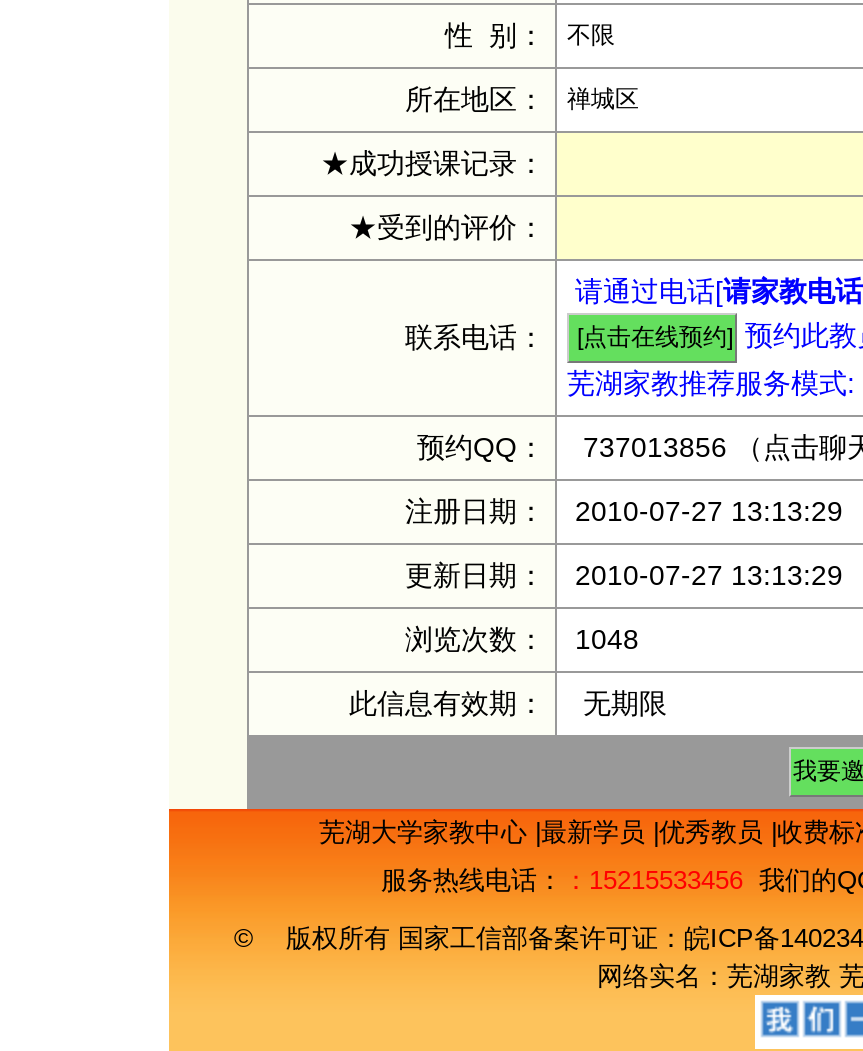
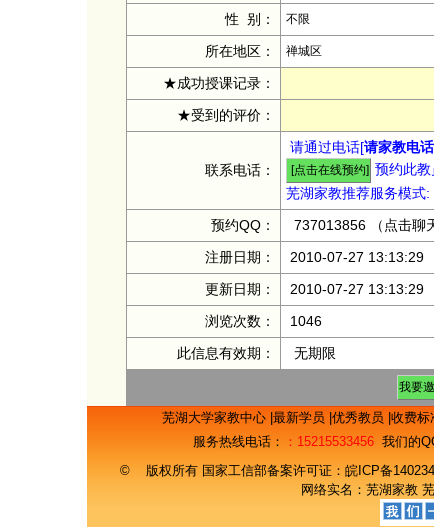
[405,623,639,655] 浏览次数： 1048 -> [205,313,322,329] 浏览次数： 1046

